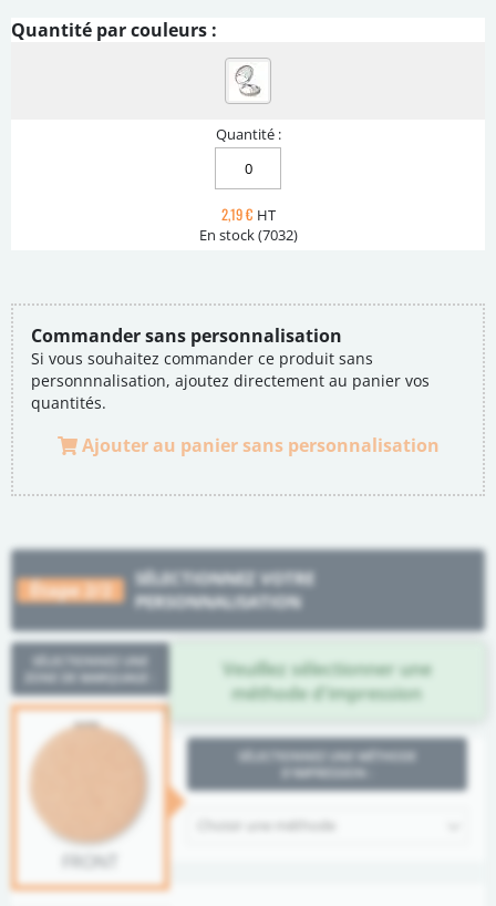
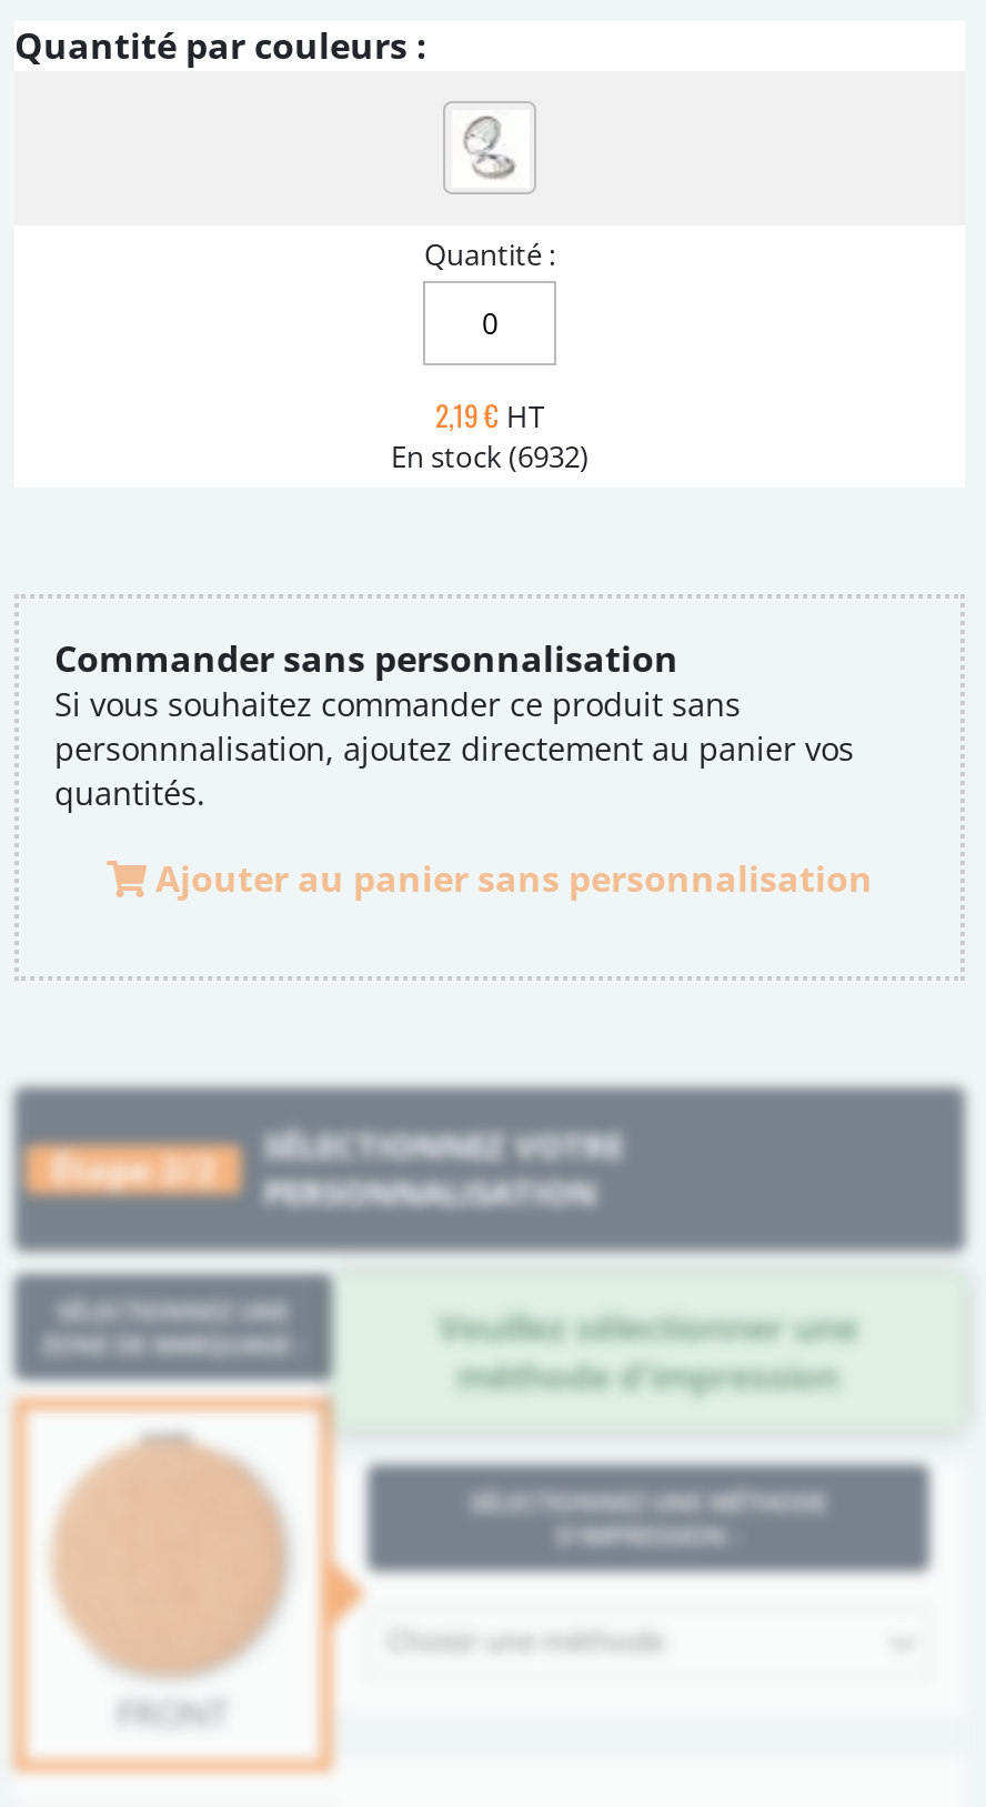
[199,225,297,245] En stock (7032) -> [391,437,588,477] En stock (6932)

